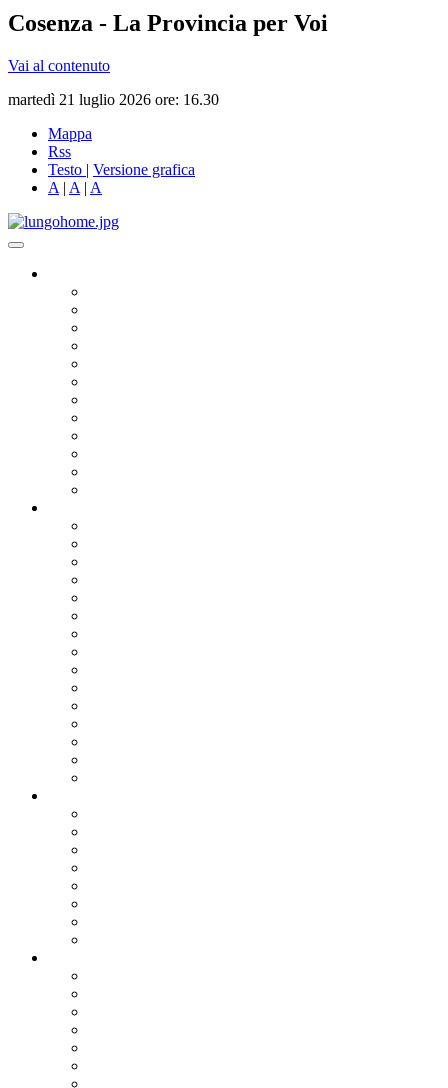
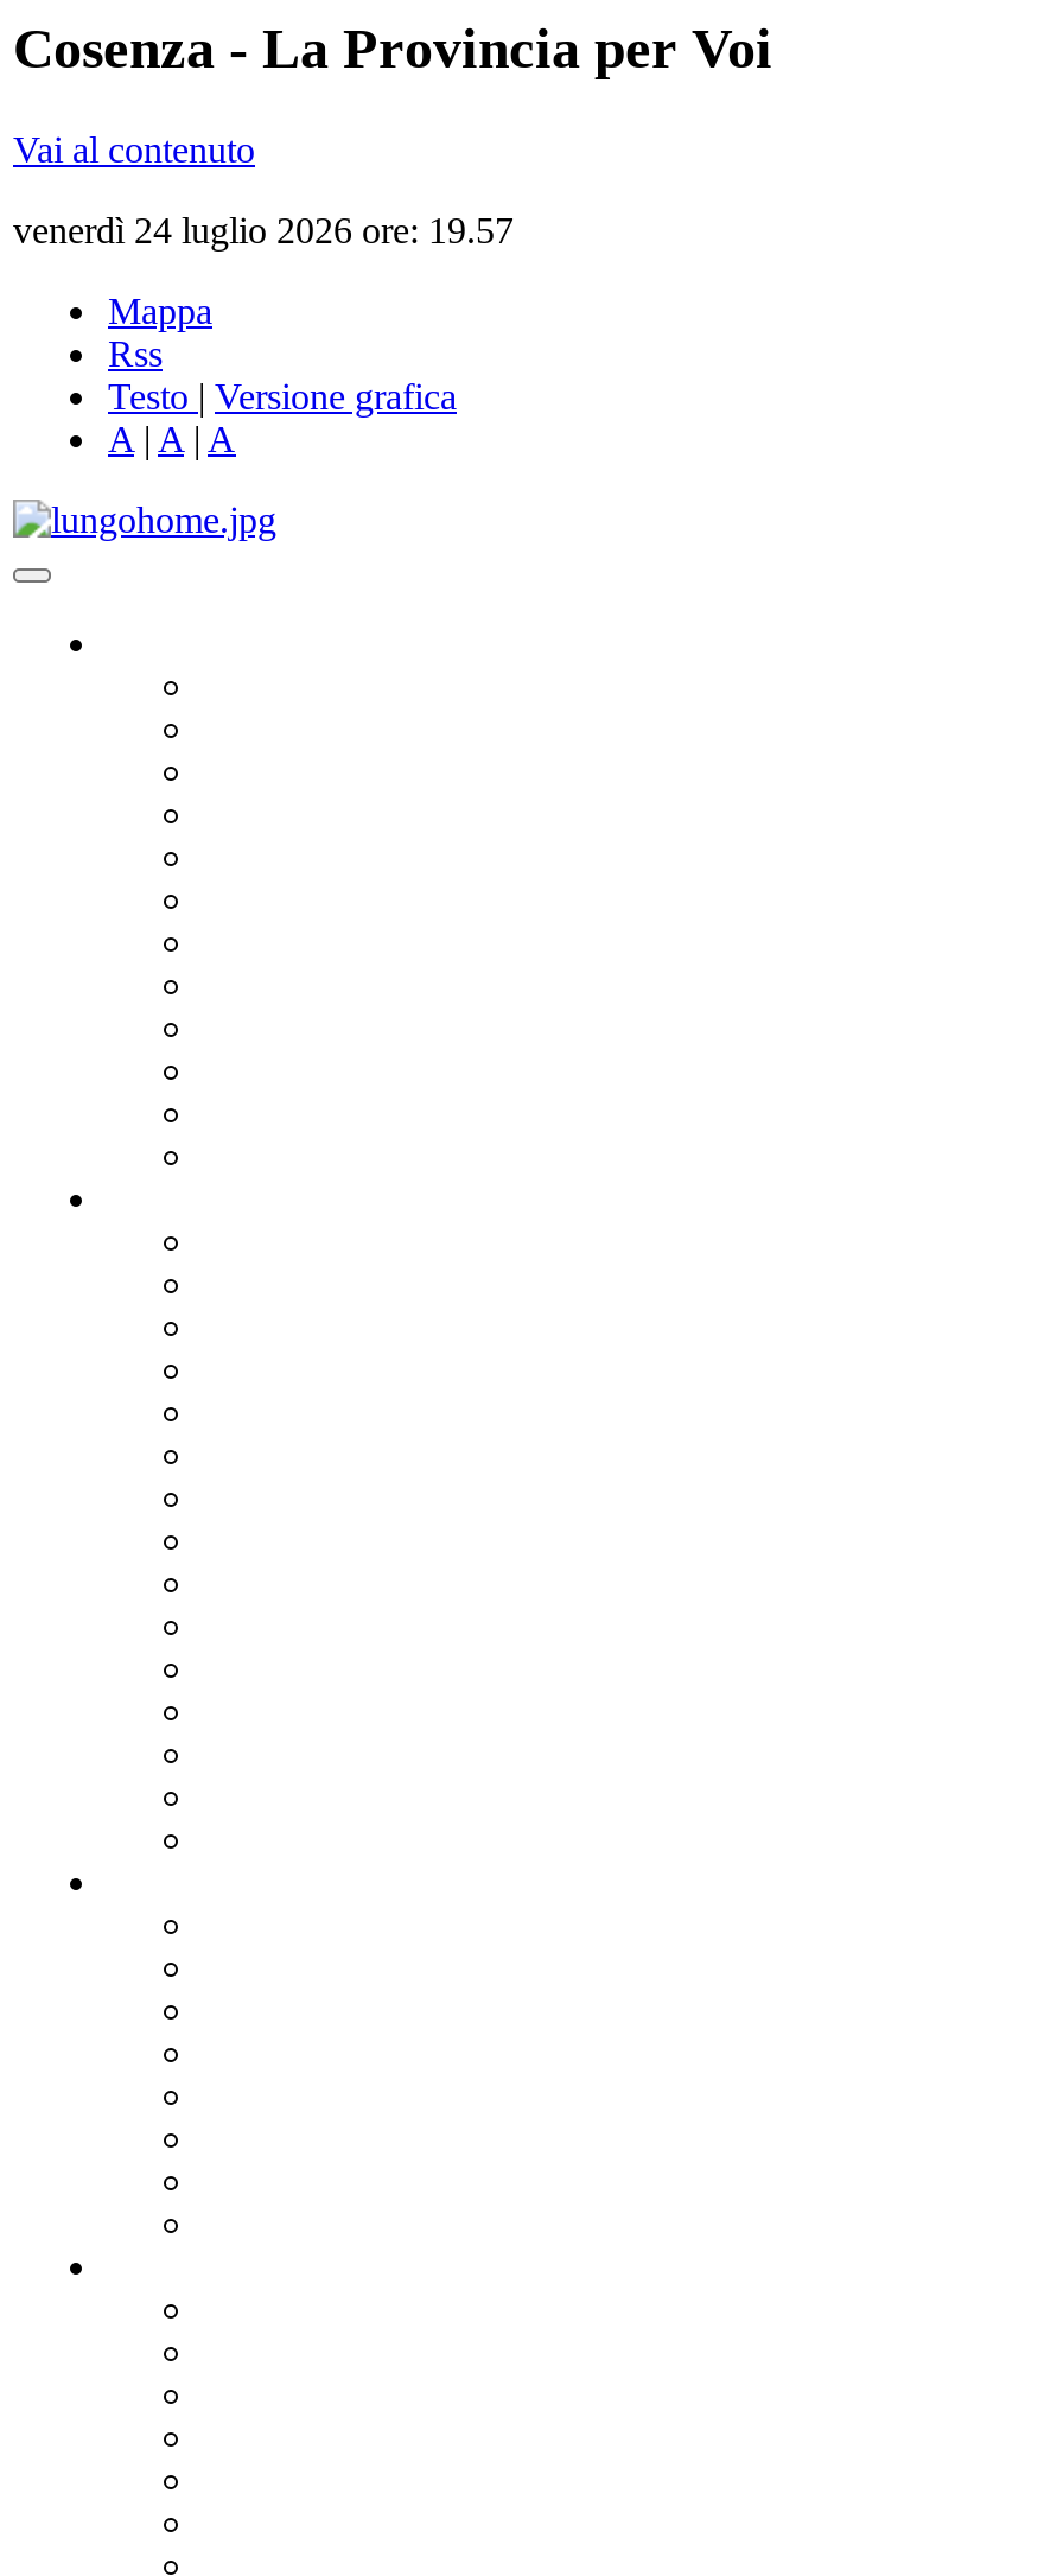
[8,91,219,108] martedì 21 luglio 2026 ore: 16.30 -> [13,210,514,250] venerdì 24 luglio 2026 ore: 19.57

